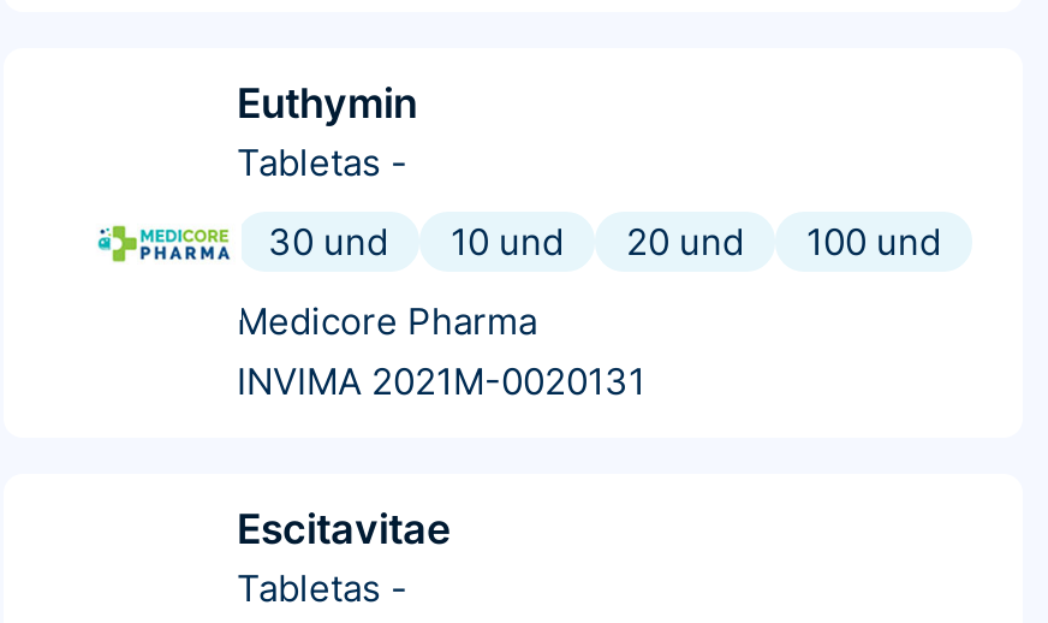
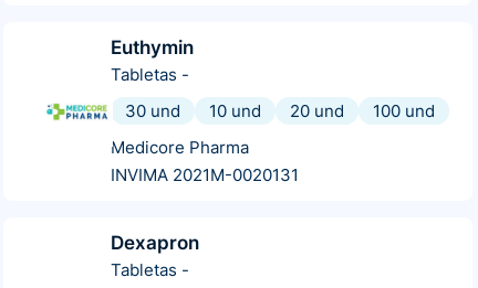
[237,504,451,553] Escitavitae -> [111,231,199,253] Dexapron

